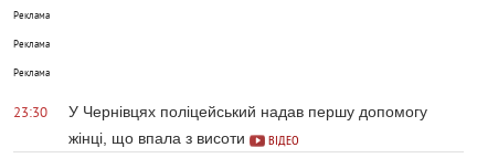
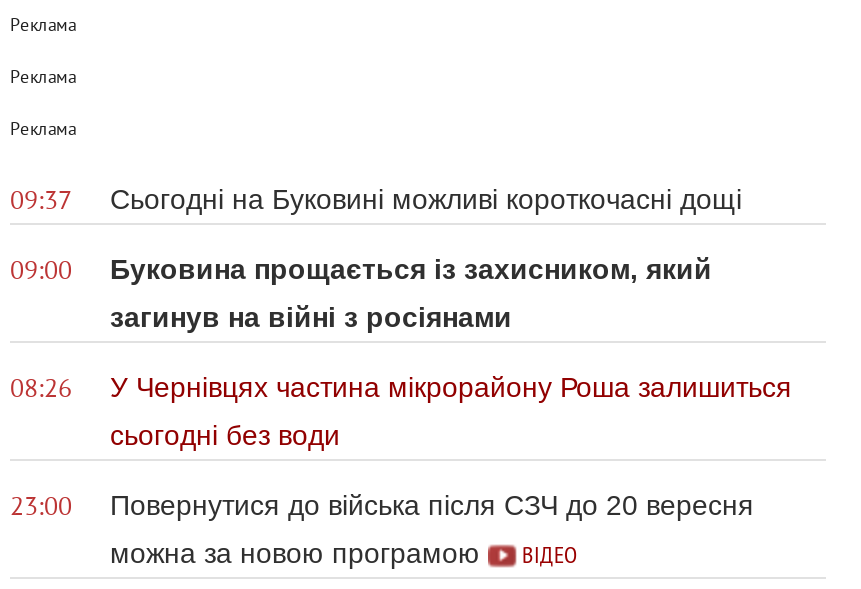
[13,103,427,147] 23:30 | У Чернівцях поліцейський надав першу допомогу | жінці, що впала з висоти -> [10,183,792,569] 09:37 | Сьогодні на Буковині можливі короткочасні дощі | 09:00 | Буковина прощається із захисником, який | загинув на війні з росіянами | 08:26 | У Чернівцях частина мікрорайону Роша залишиться | сьогодні без води | 23:00 | Повернутися до війська після СЗЧ до 20 вересня | можна за новою програмою

